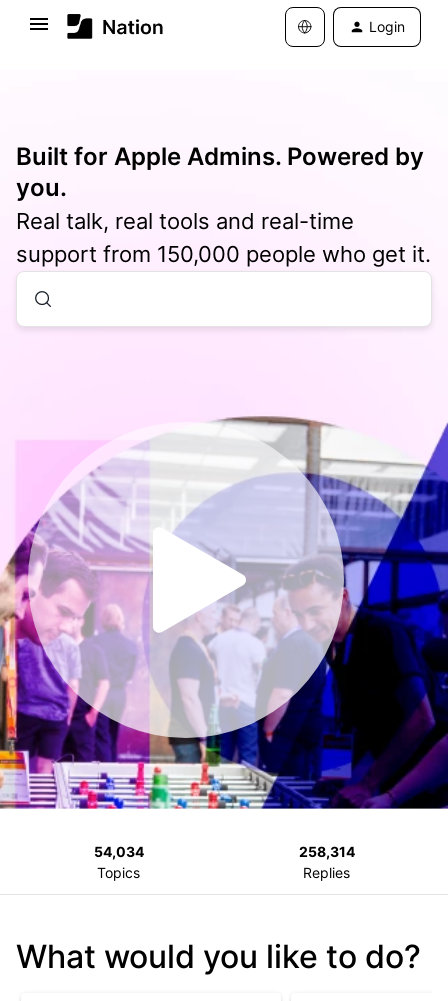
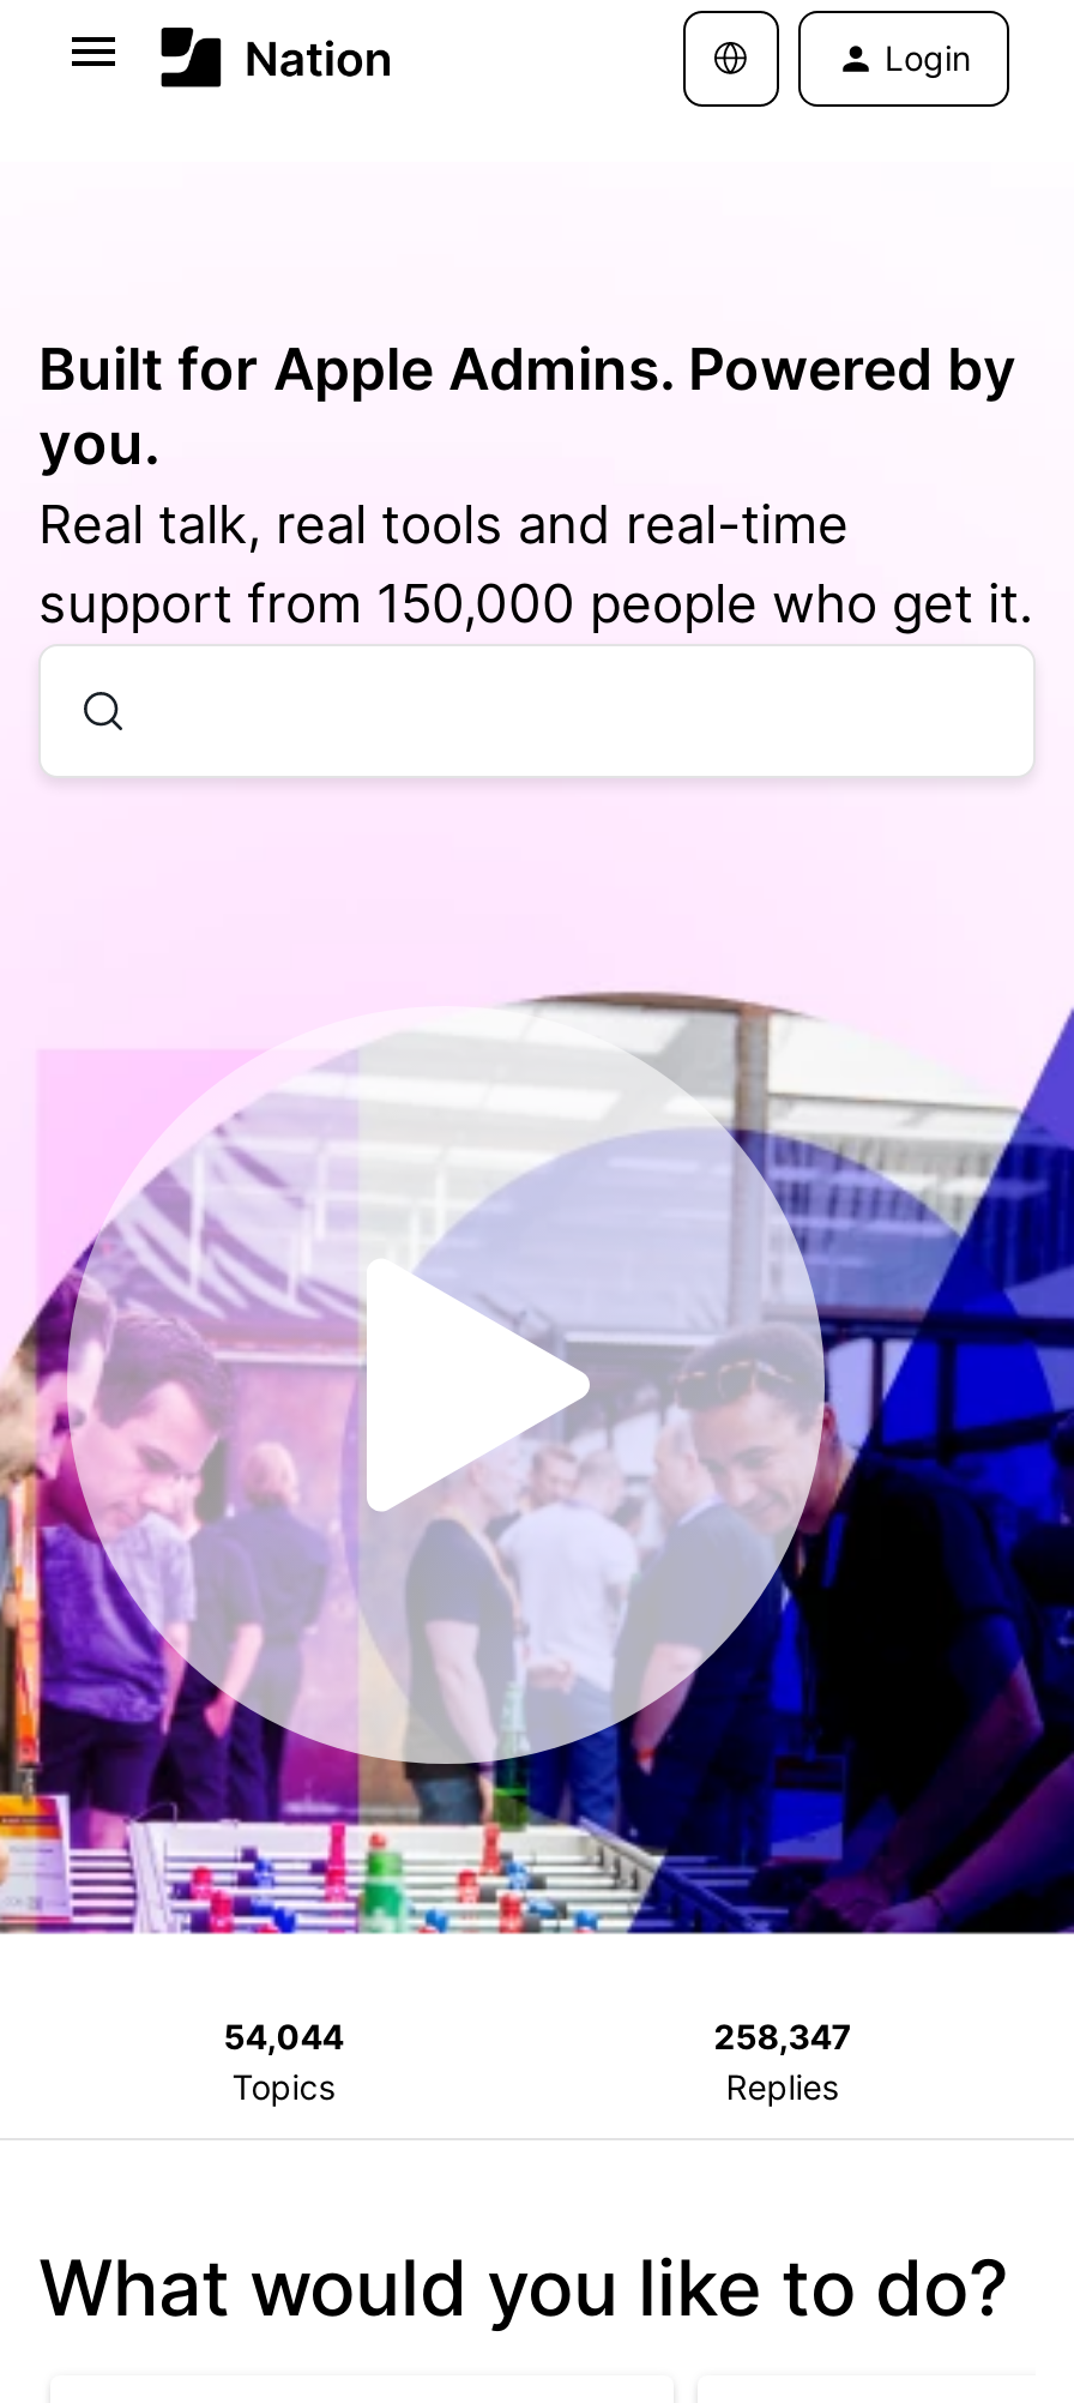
[93,843,143,860] 54,034 -> [223,2016,343,2057] 54,044
[298,843,354,860] 258,314 -> [714,2016,851,2057] 258,347

